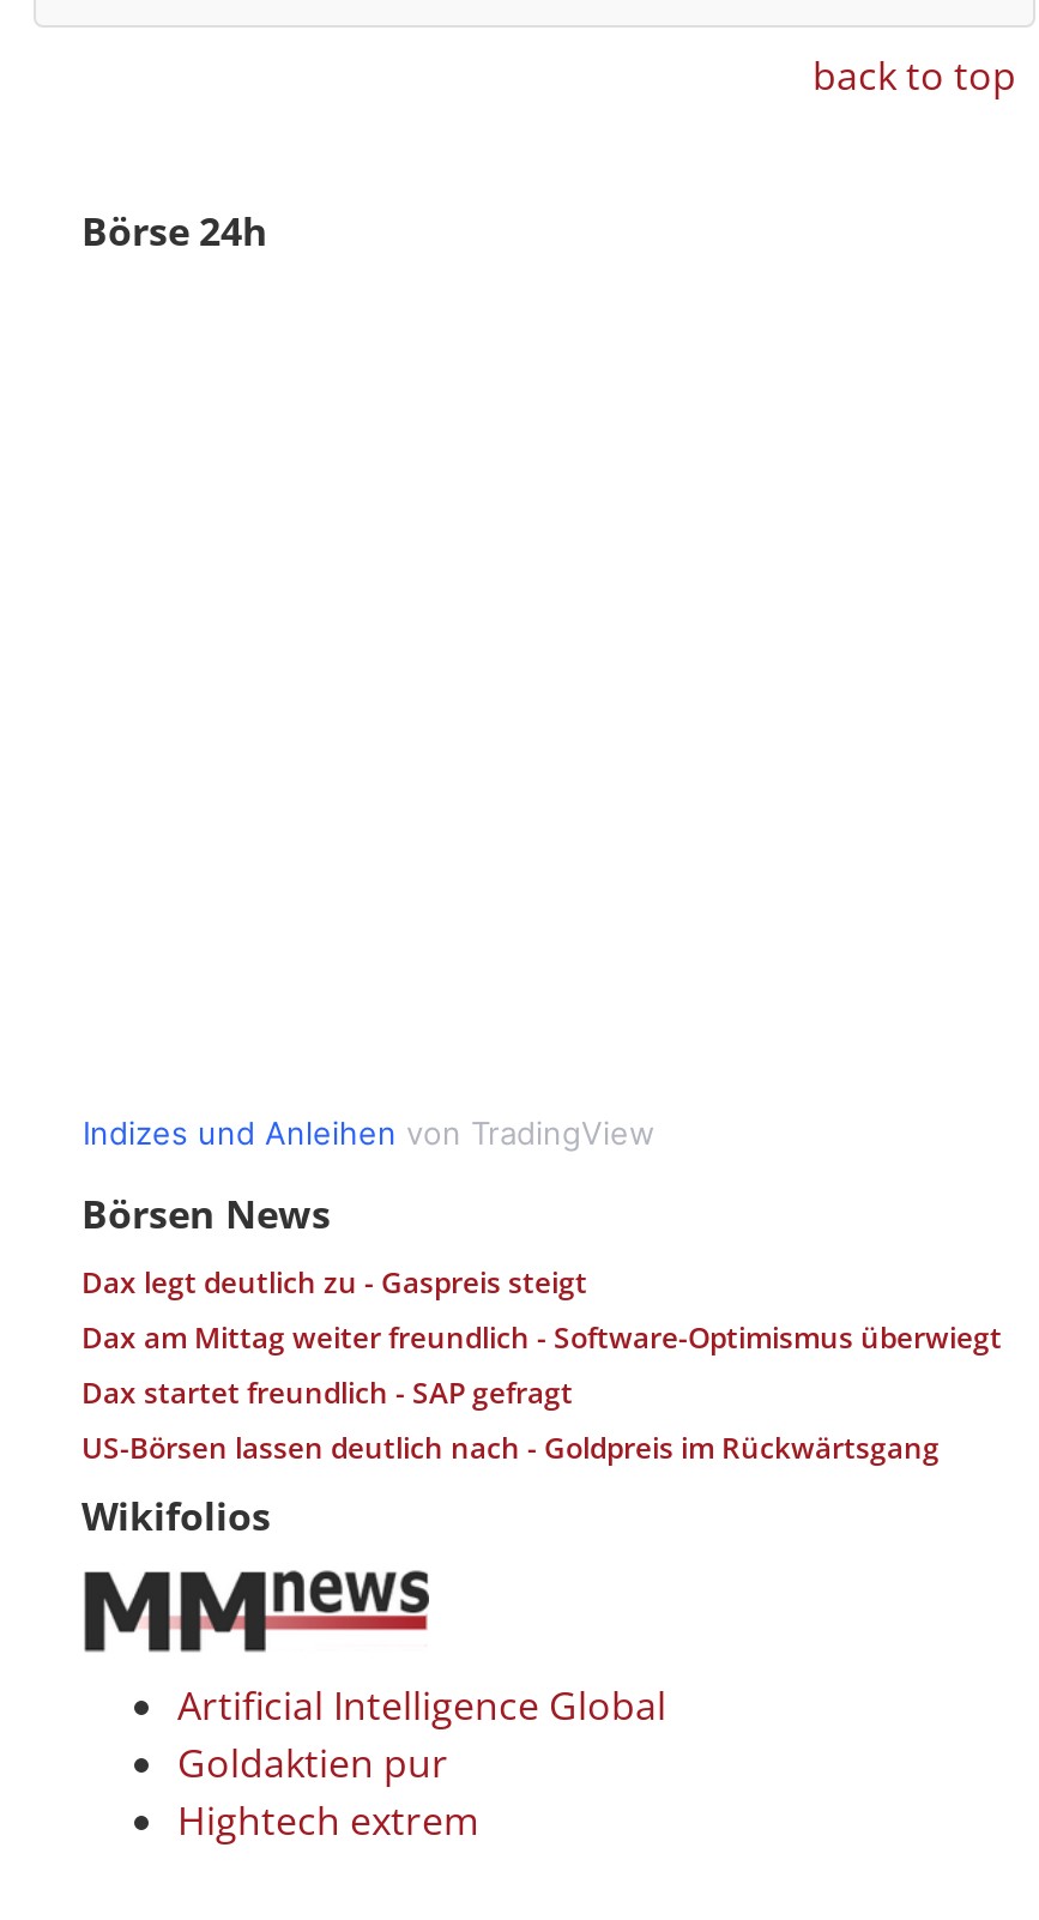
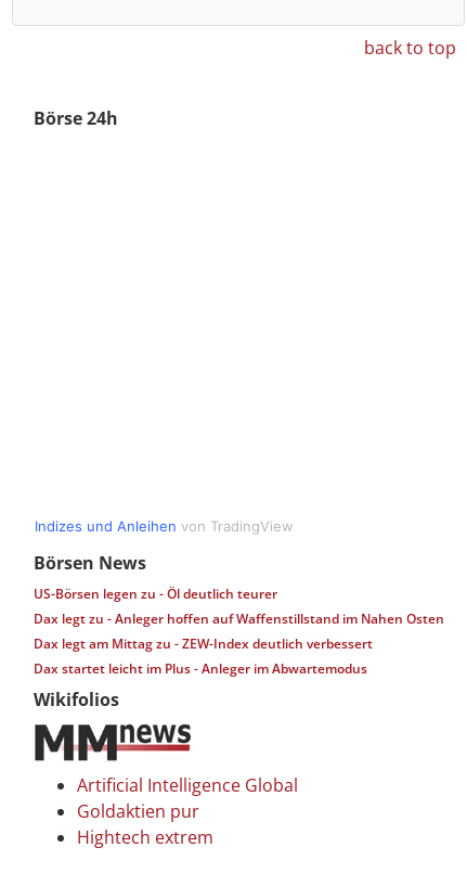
[81,1262,1002,1468] Dax legt deutlich zu - Gaspreis steigt | Dax am Mittag weiter freundlich - Software-Optimismus überwiegt | Dax startet freundlich - SAP gefragt | US-Börsen lassen deutlich nach - Goldpreis im Rückwärtsgang -> [34,585,444,678] US-Börsen legen zu - Öl deutlich teurer | Dax legt zu - Anleger hoffen auf Waffenstillstand im Nahen Osten | Dax legt am Mittag zu - ZEW-Index deutlich verbessert | Dax startet leicht im Plus - Anleger im Abwartemodus

